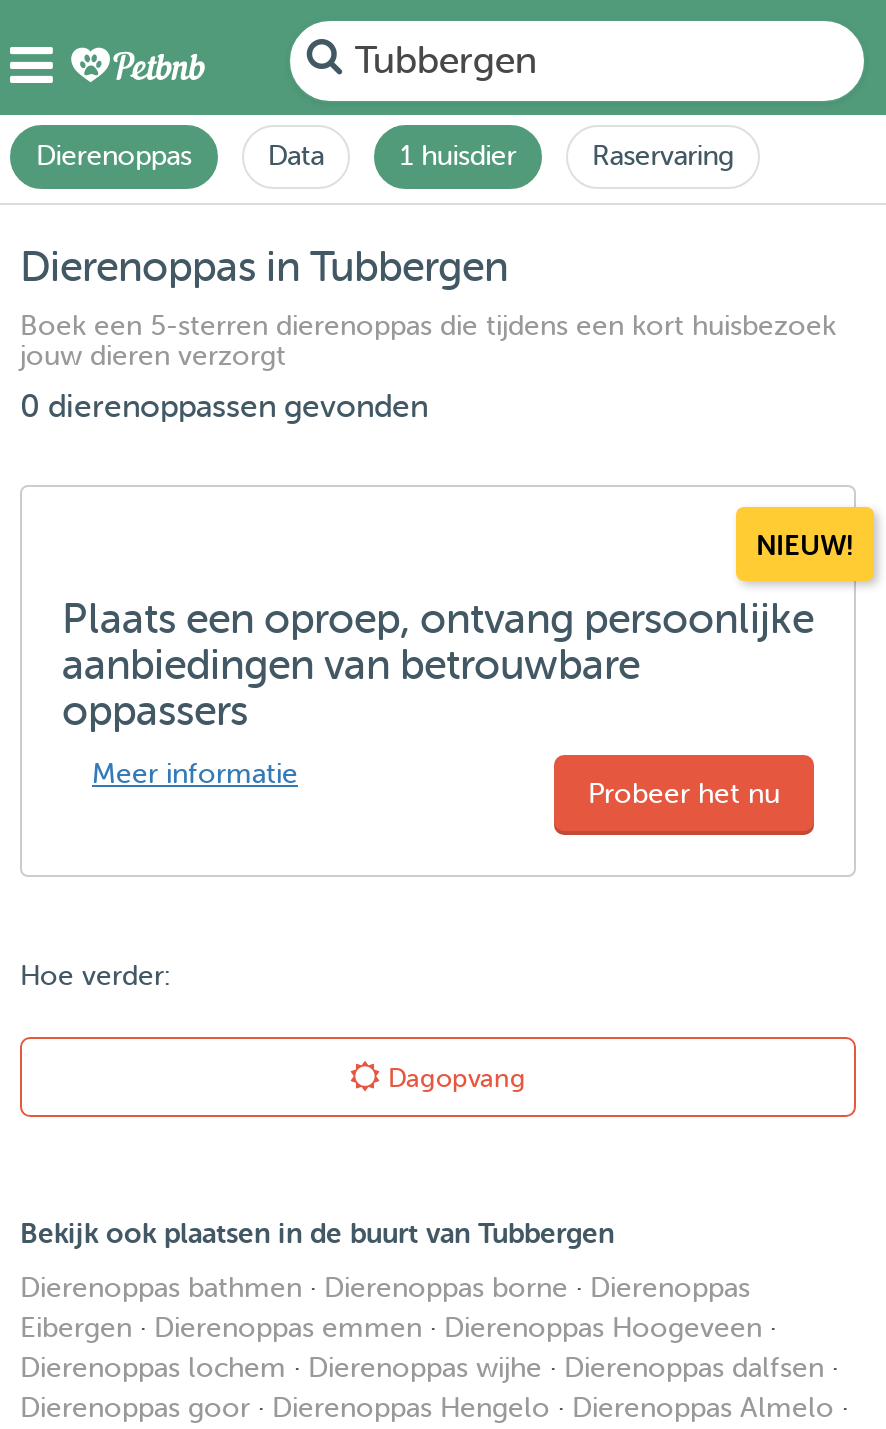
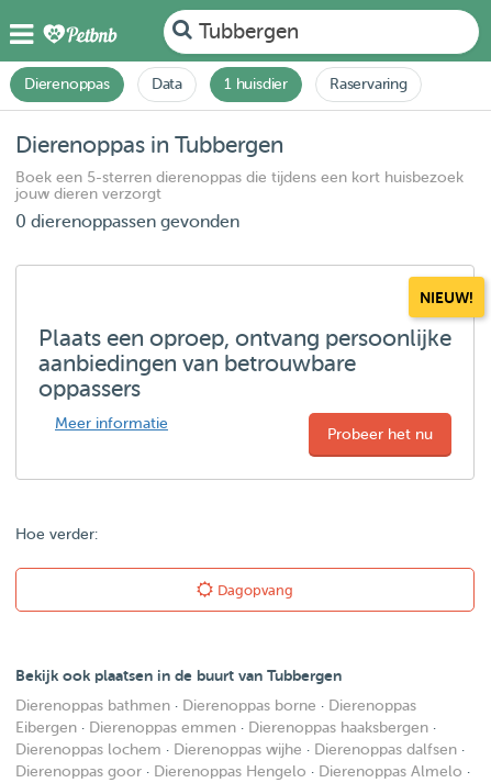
[20,1313,776,1343] Eibergen · Dierenoppas emmen · Dierenoppas Hoogeveen · -> [15,719,436,736] Eibergen · Dierenoppas emmen · Dierenoppas haaksbergen ·

